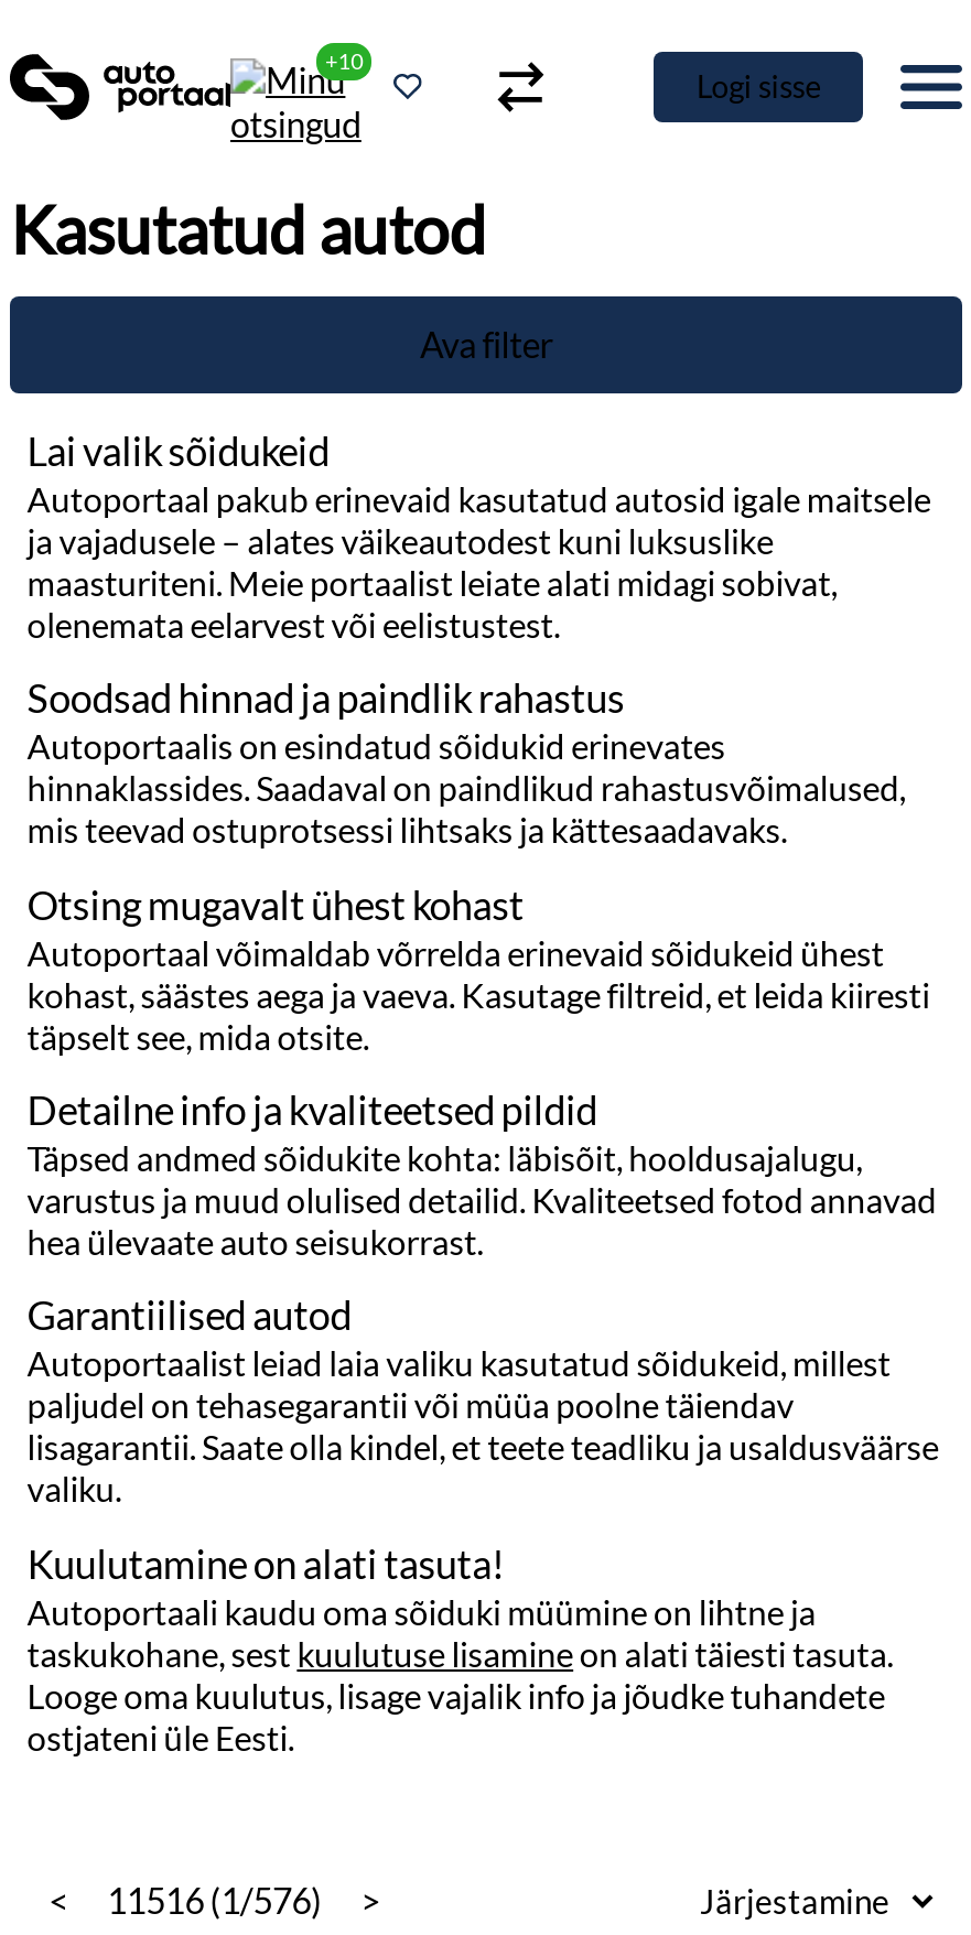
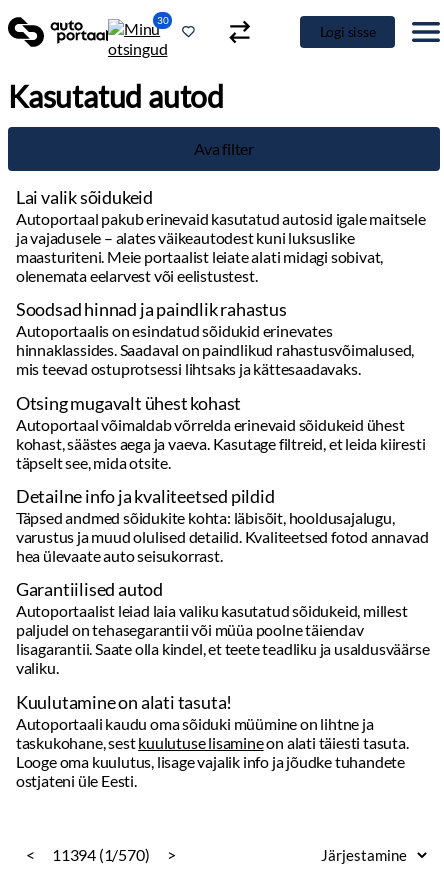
[325,47,363,74] +10 -> [157,14,168,26] 30
[107,1880,322,1922] 11516 (1/576) -> [52,845,149,864] 11394 (1/570)

